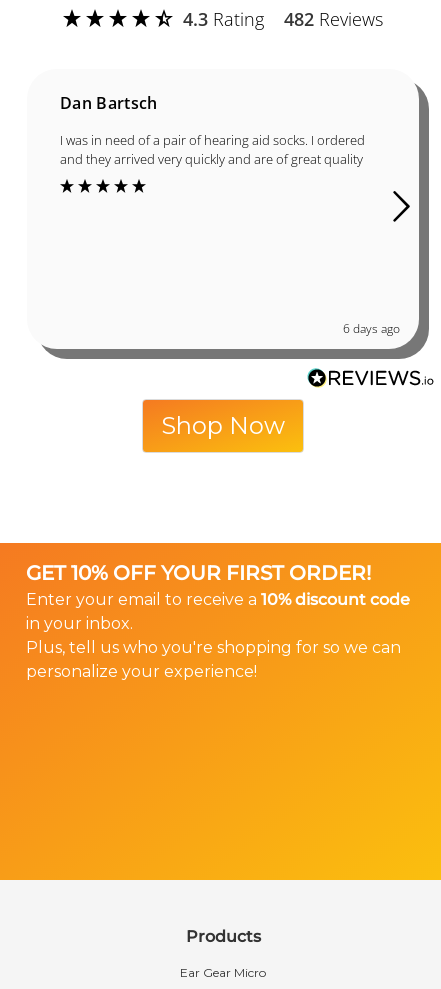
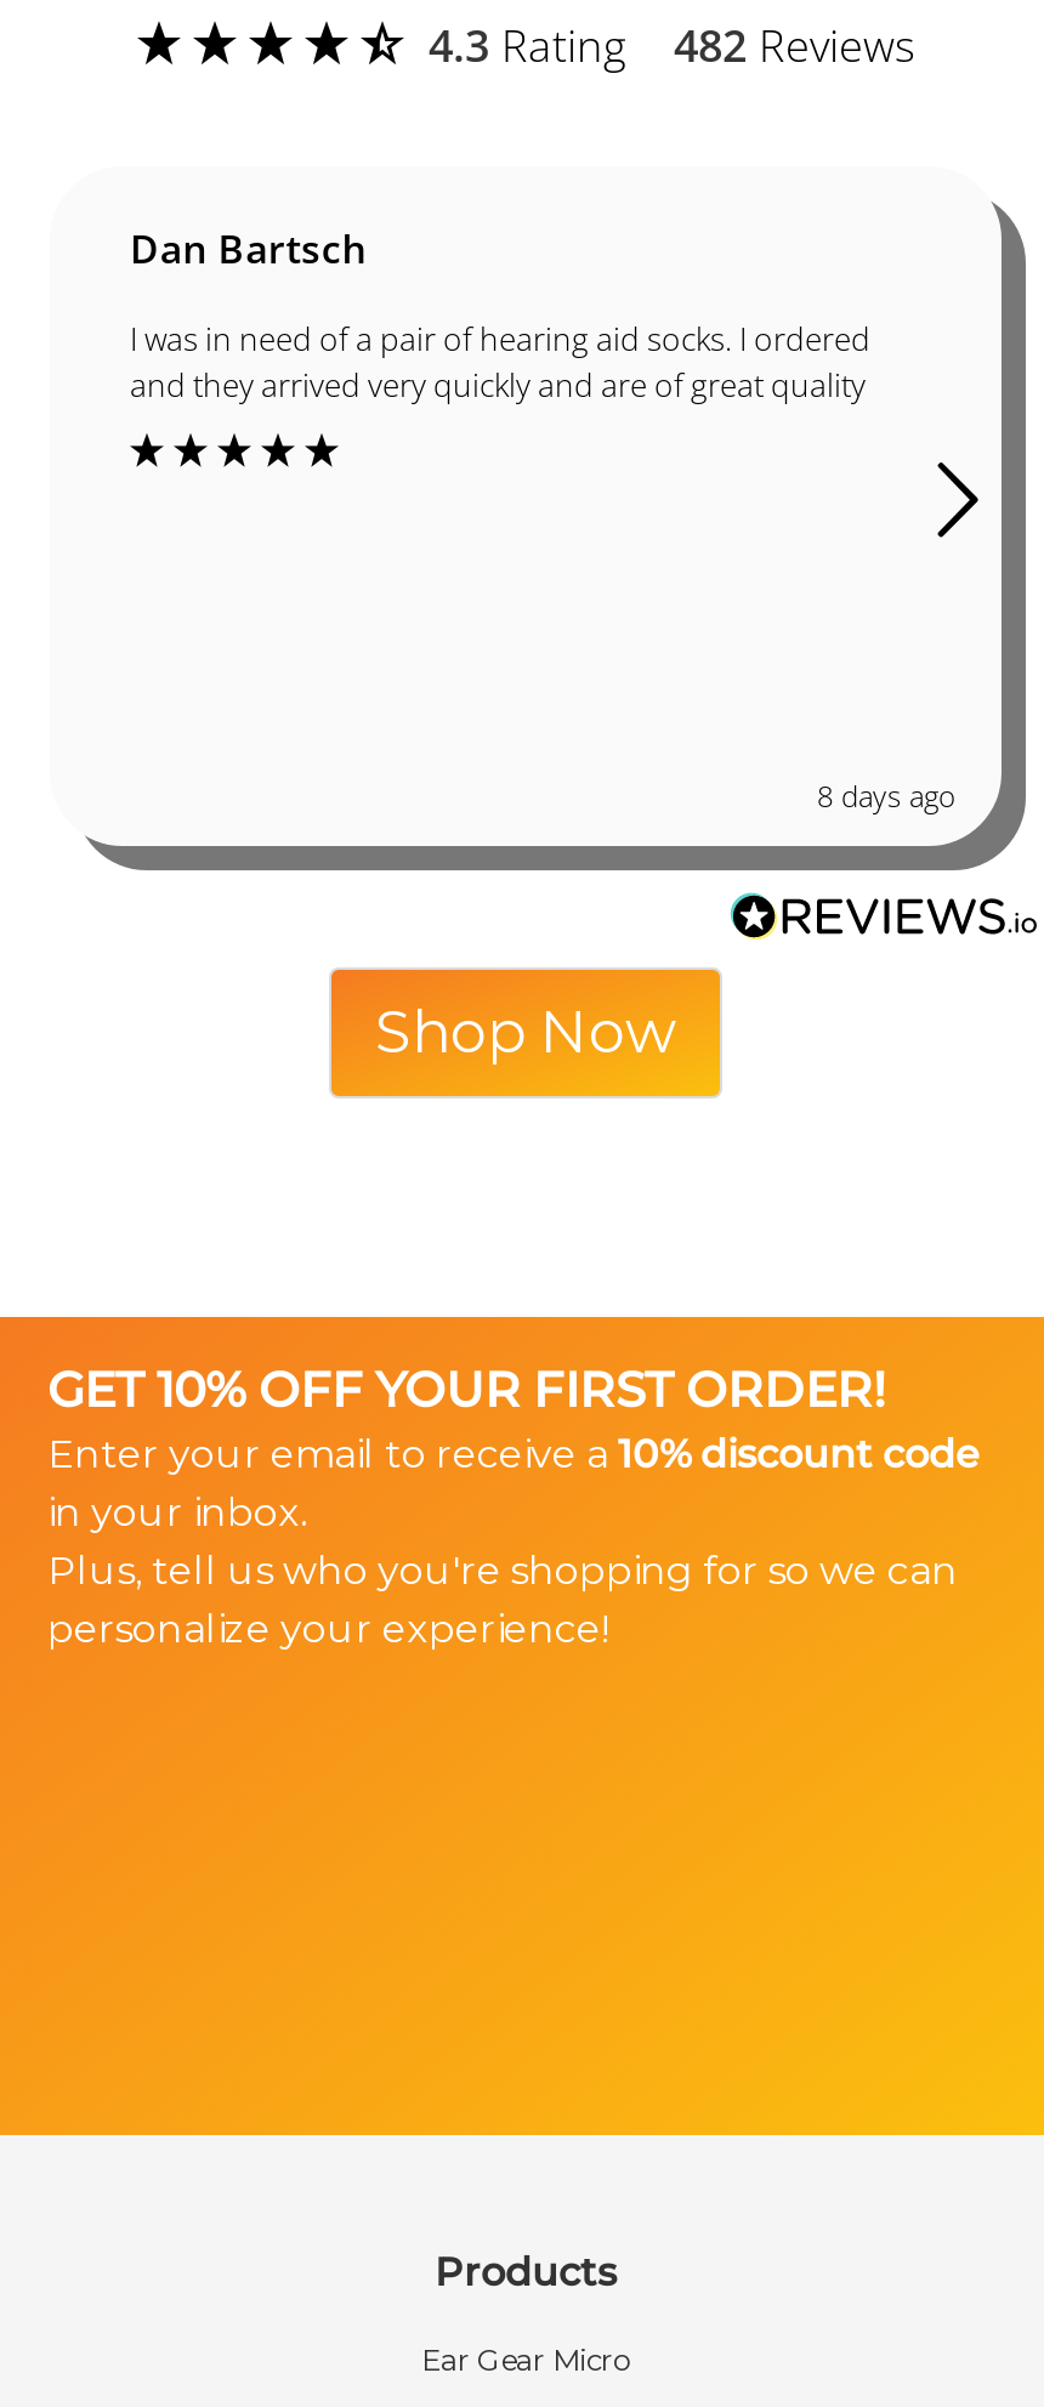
[343,319,400,336] 6 days ago -> [817,774,955,816] 8 days ago

